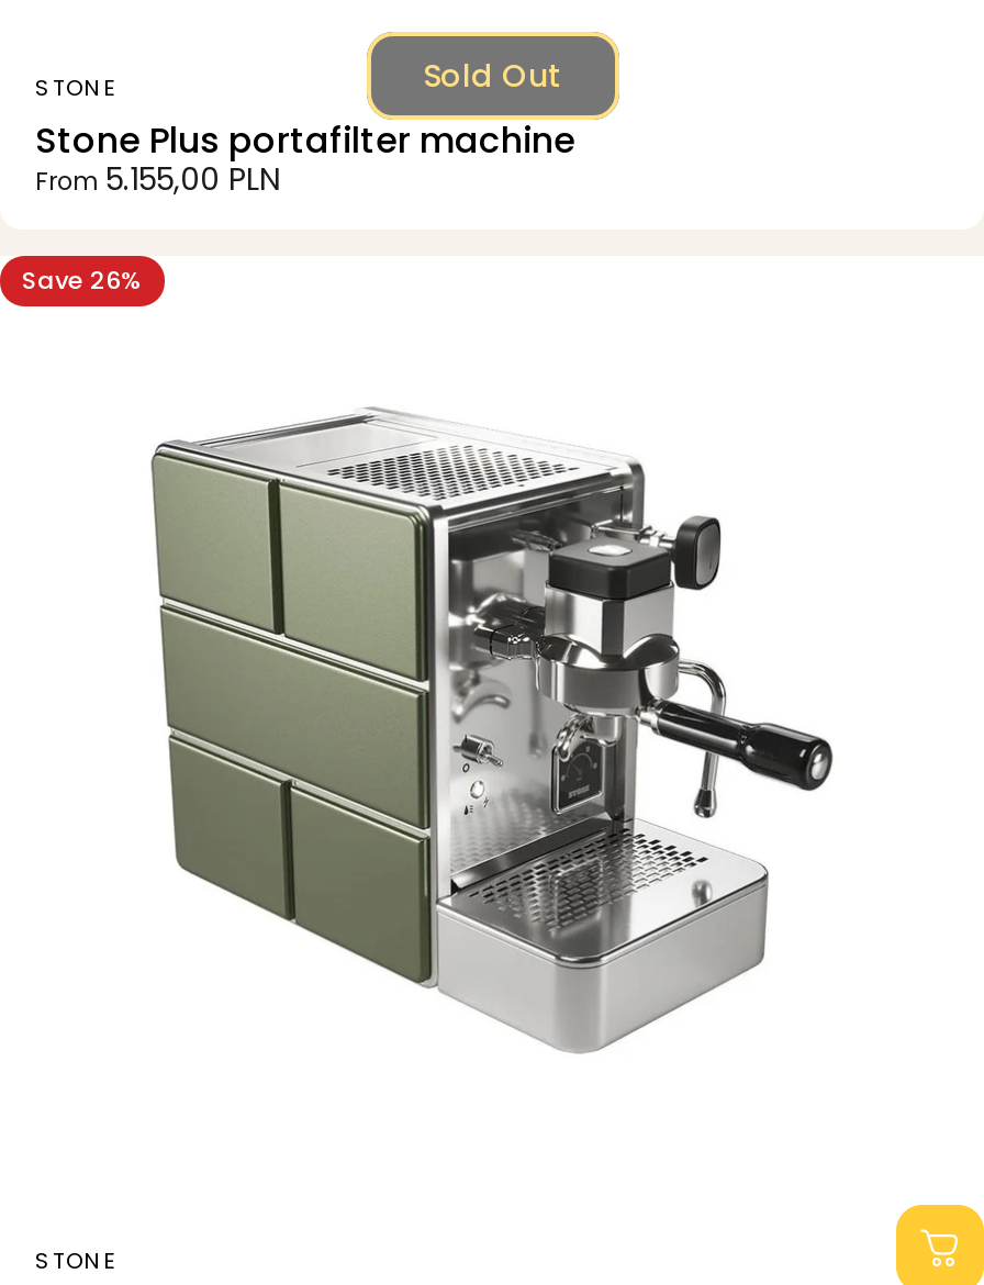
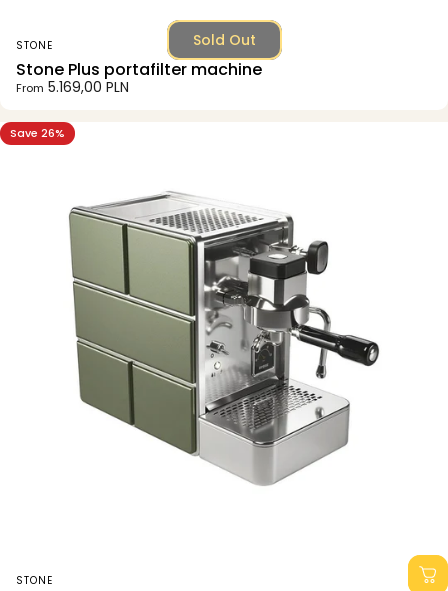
[35,157,279,201] From 5.155,00 PLN -> [16,77,129,97] From 5.169,00 PLN

